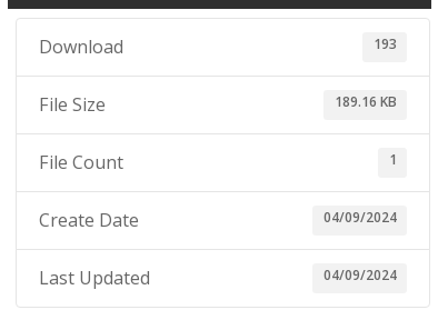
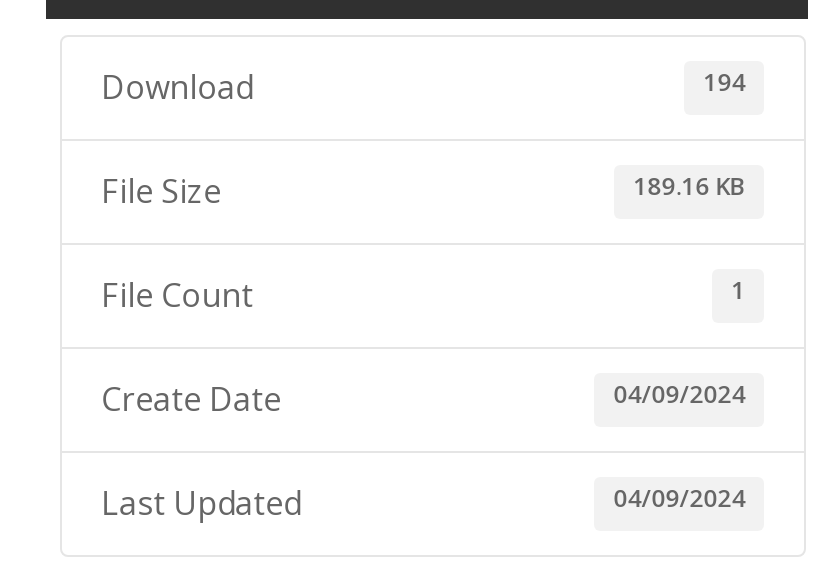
[373,34,397,53] 193 -> [703,65,745,99] 194

